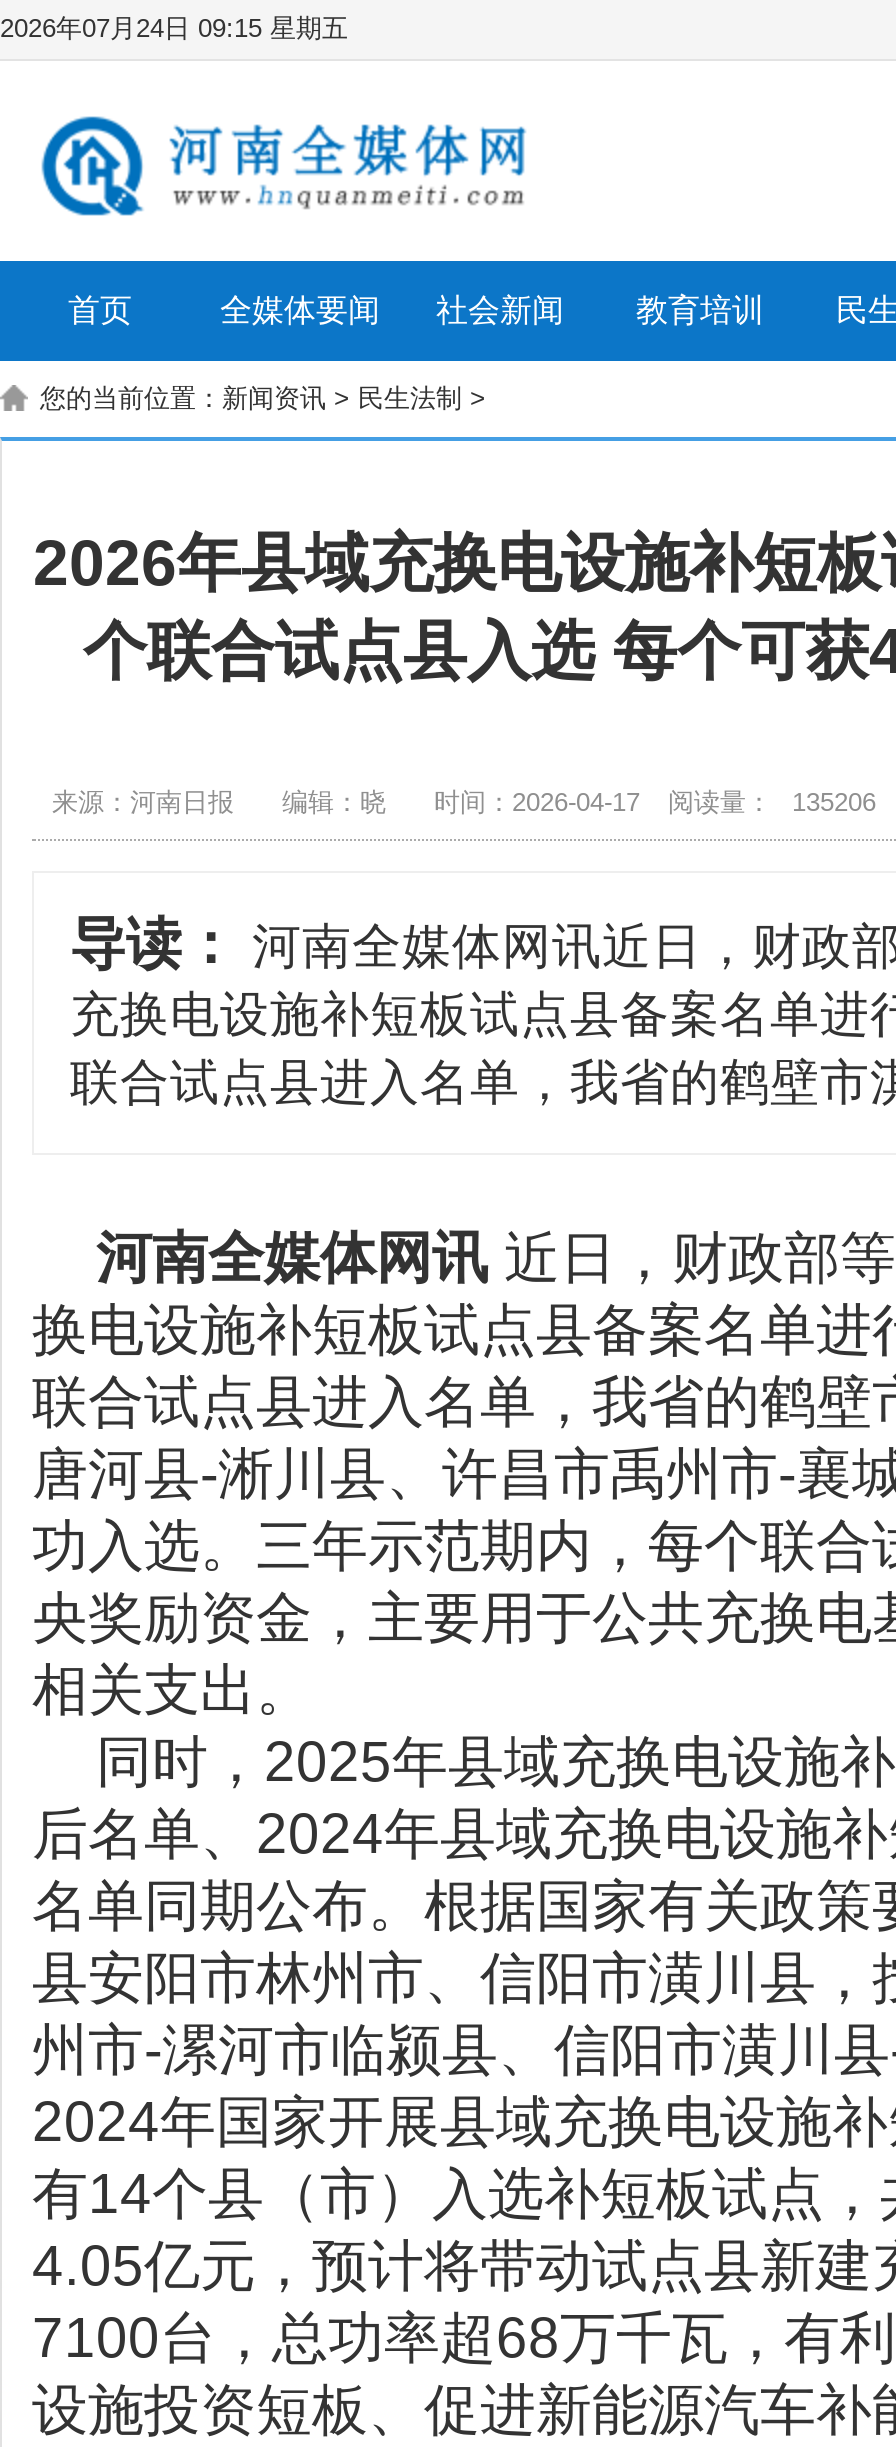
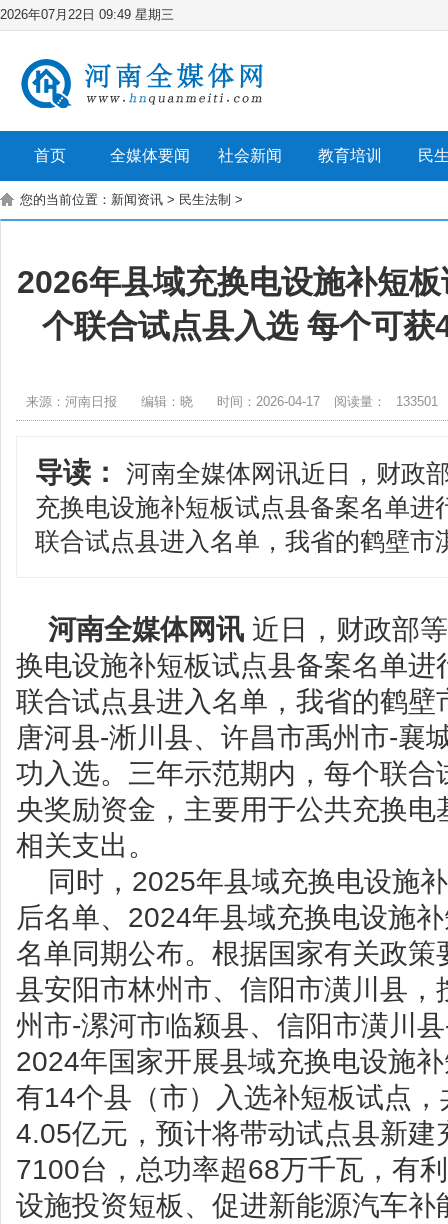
[0,13,348,43] 2026年07月24日 09:15 星期五 -> [0,7,174,22] 2026年07月22日 09:49 星期三
[52,787,876,817] 来源：河南日报 编辑：晓 时间：2026-04-17 阅读量： 135206 -> [26,394,438,409] 来源：河南日报 编辑：晓 时间：2026-04-17 阅读量： 133501

